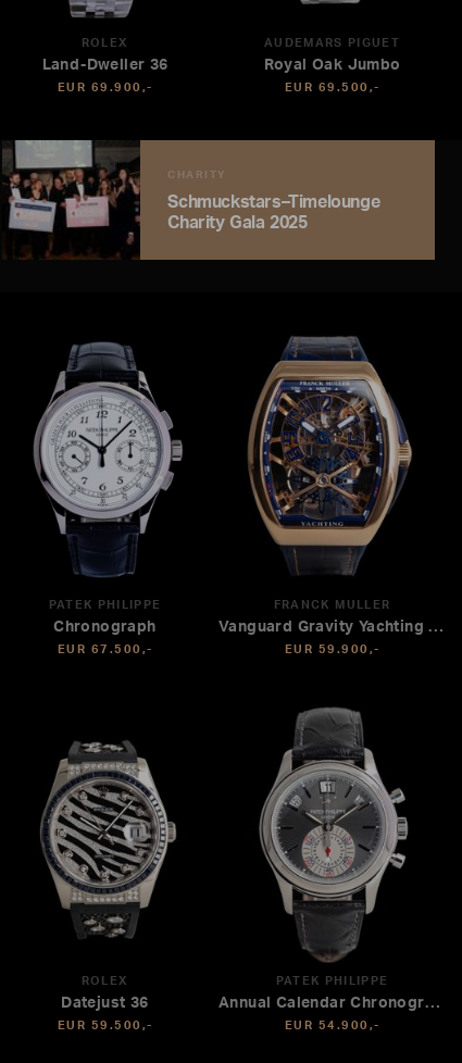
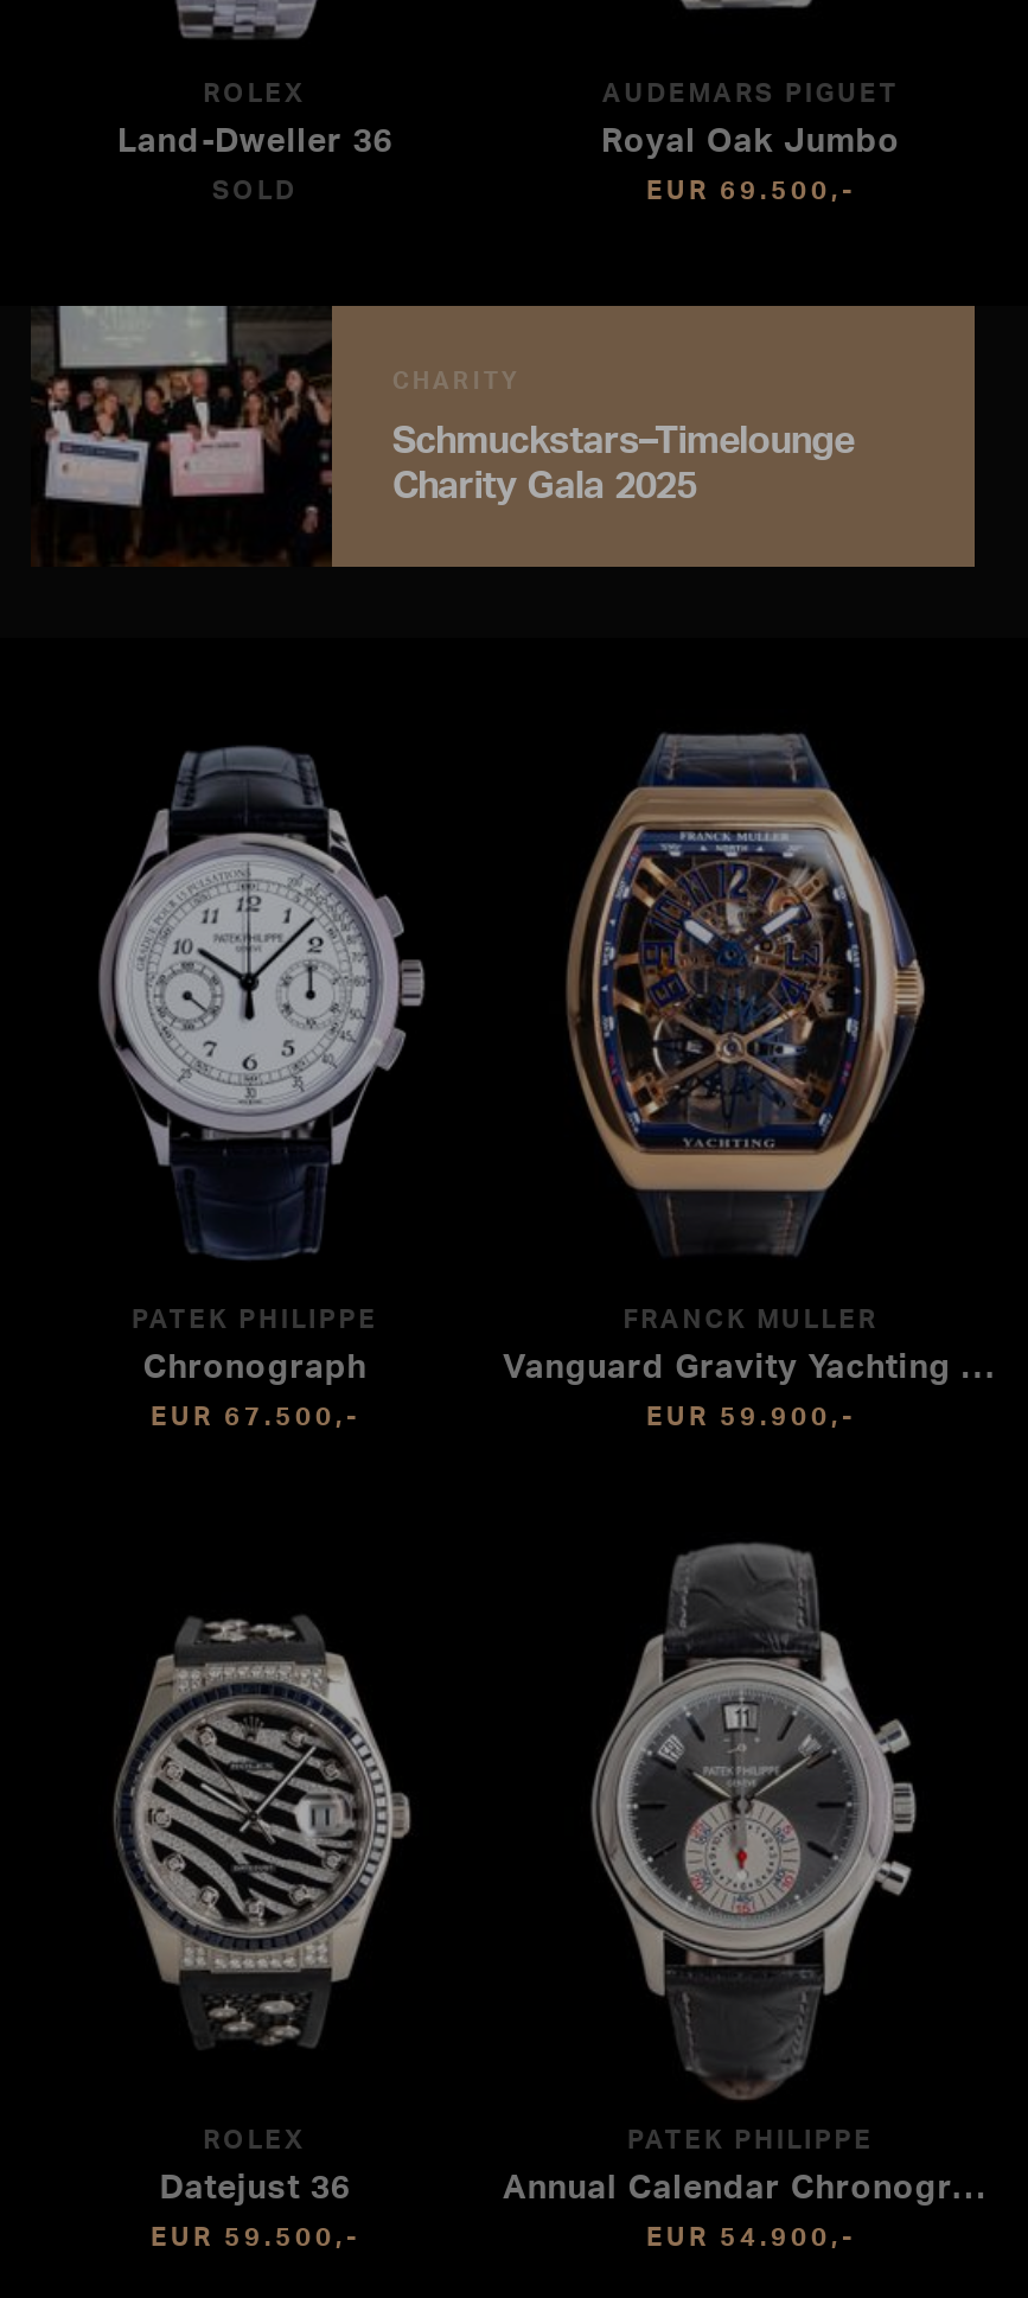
[57,80,153,95] EUR 69.900,- -> [212,174,298,207] SOLD

